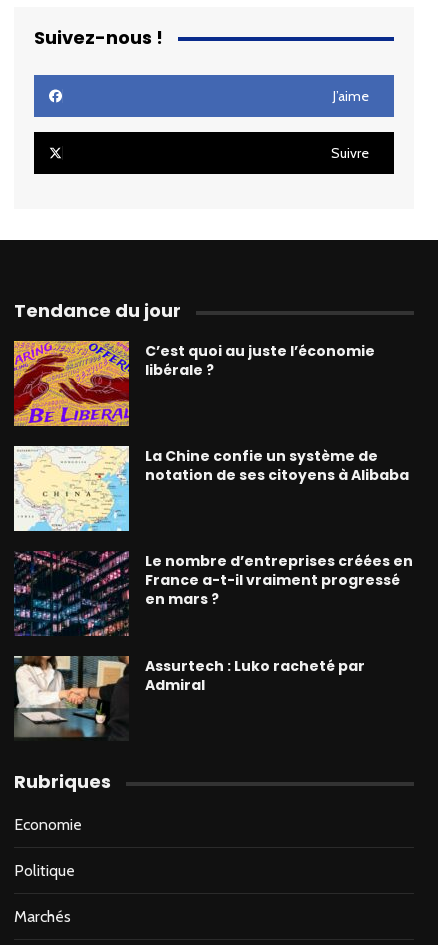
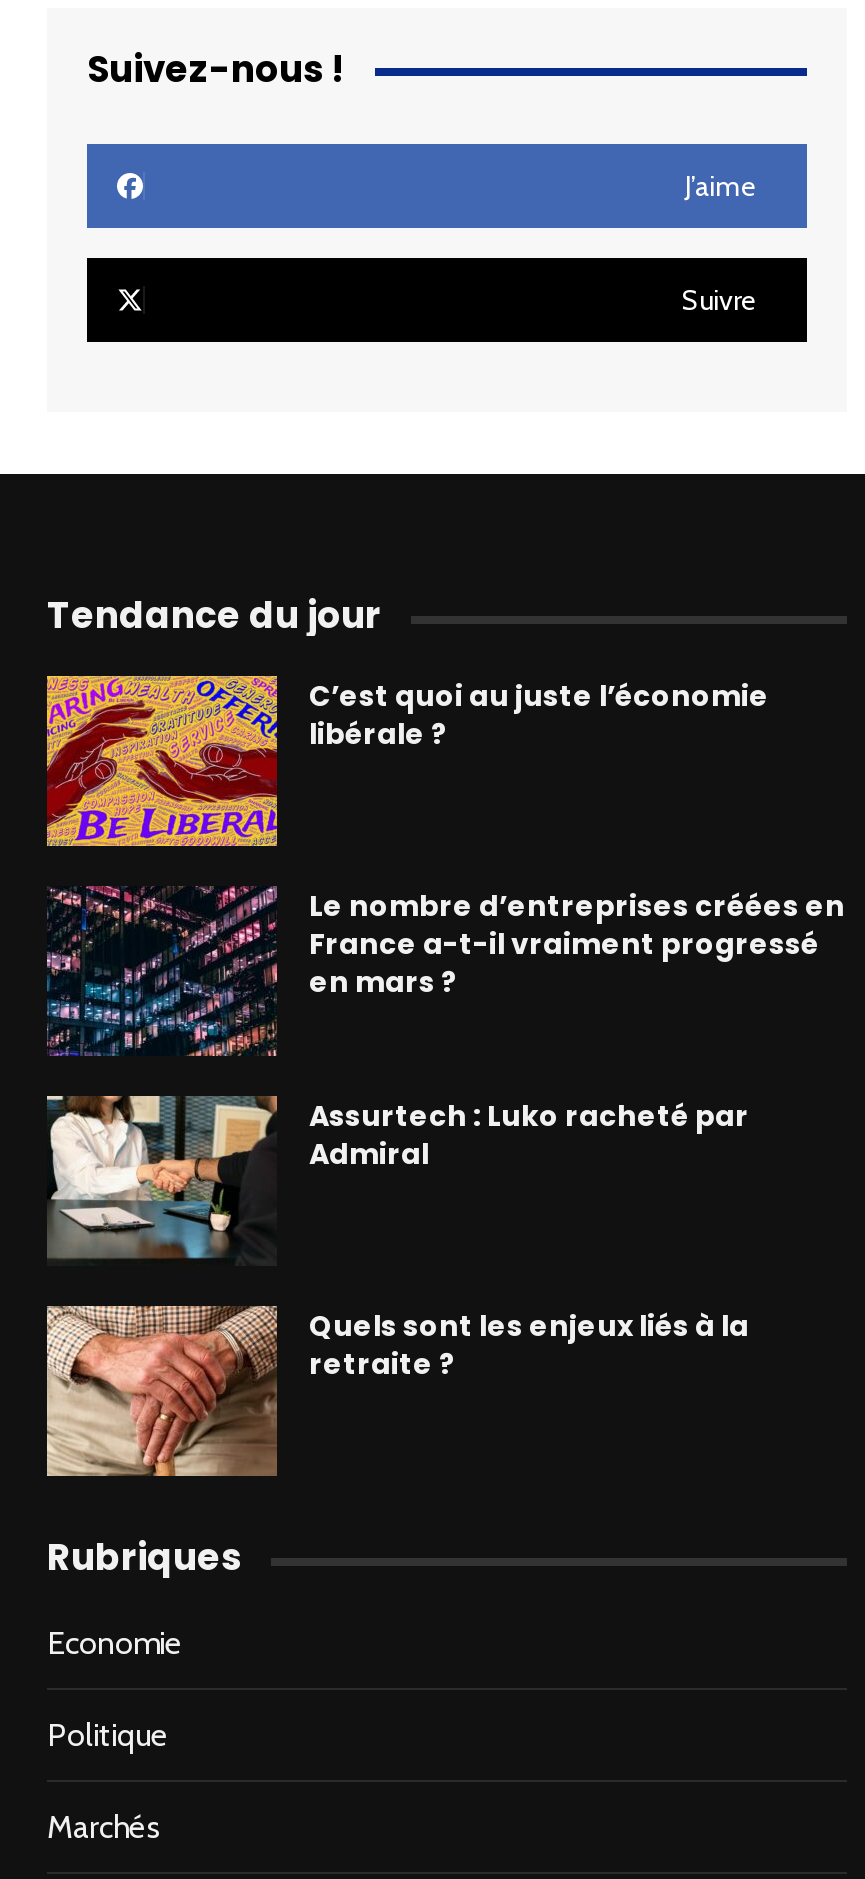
[13,445,409,532] [image] | La Chine confie un système de | notation de ses citoyens à Alibaba -> none
moved [12,549,413,695] -> [43,882,845,1175]: [image] | Le nombre d’entreprises créées en | France a-t-il vraiment progressé | en mars ? | Assurtech : Luko racheté par | Admiral
moved [13,654,130,741] -> [45,1092,279,1266]: [image]
none -> [45,1304,749,1478] [image] | Quels sont les enjeux liés à la | retraite ?

